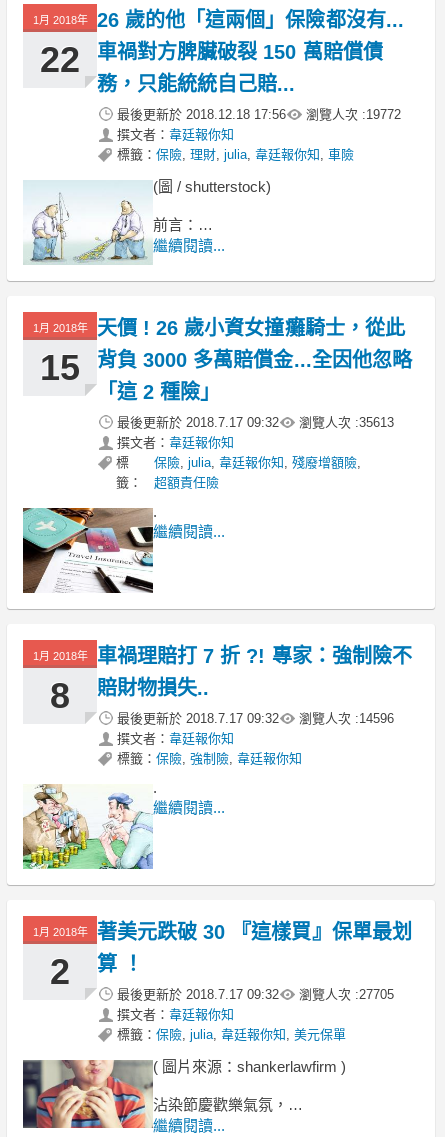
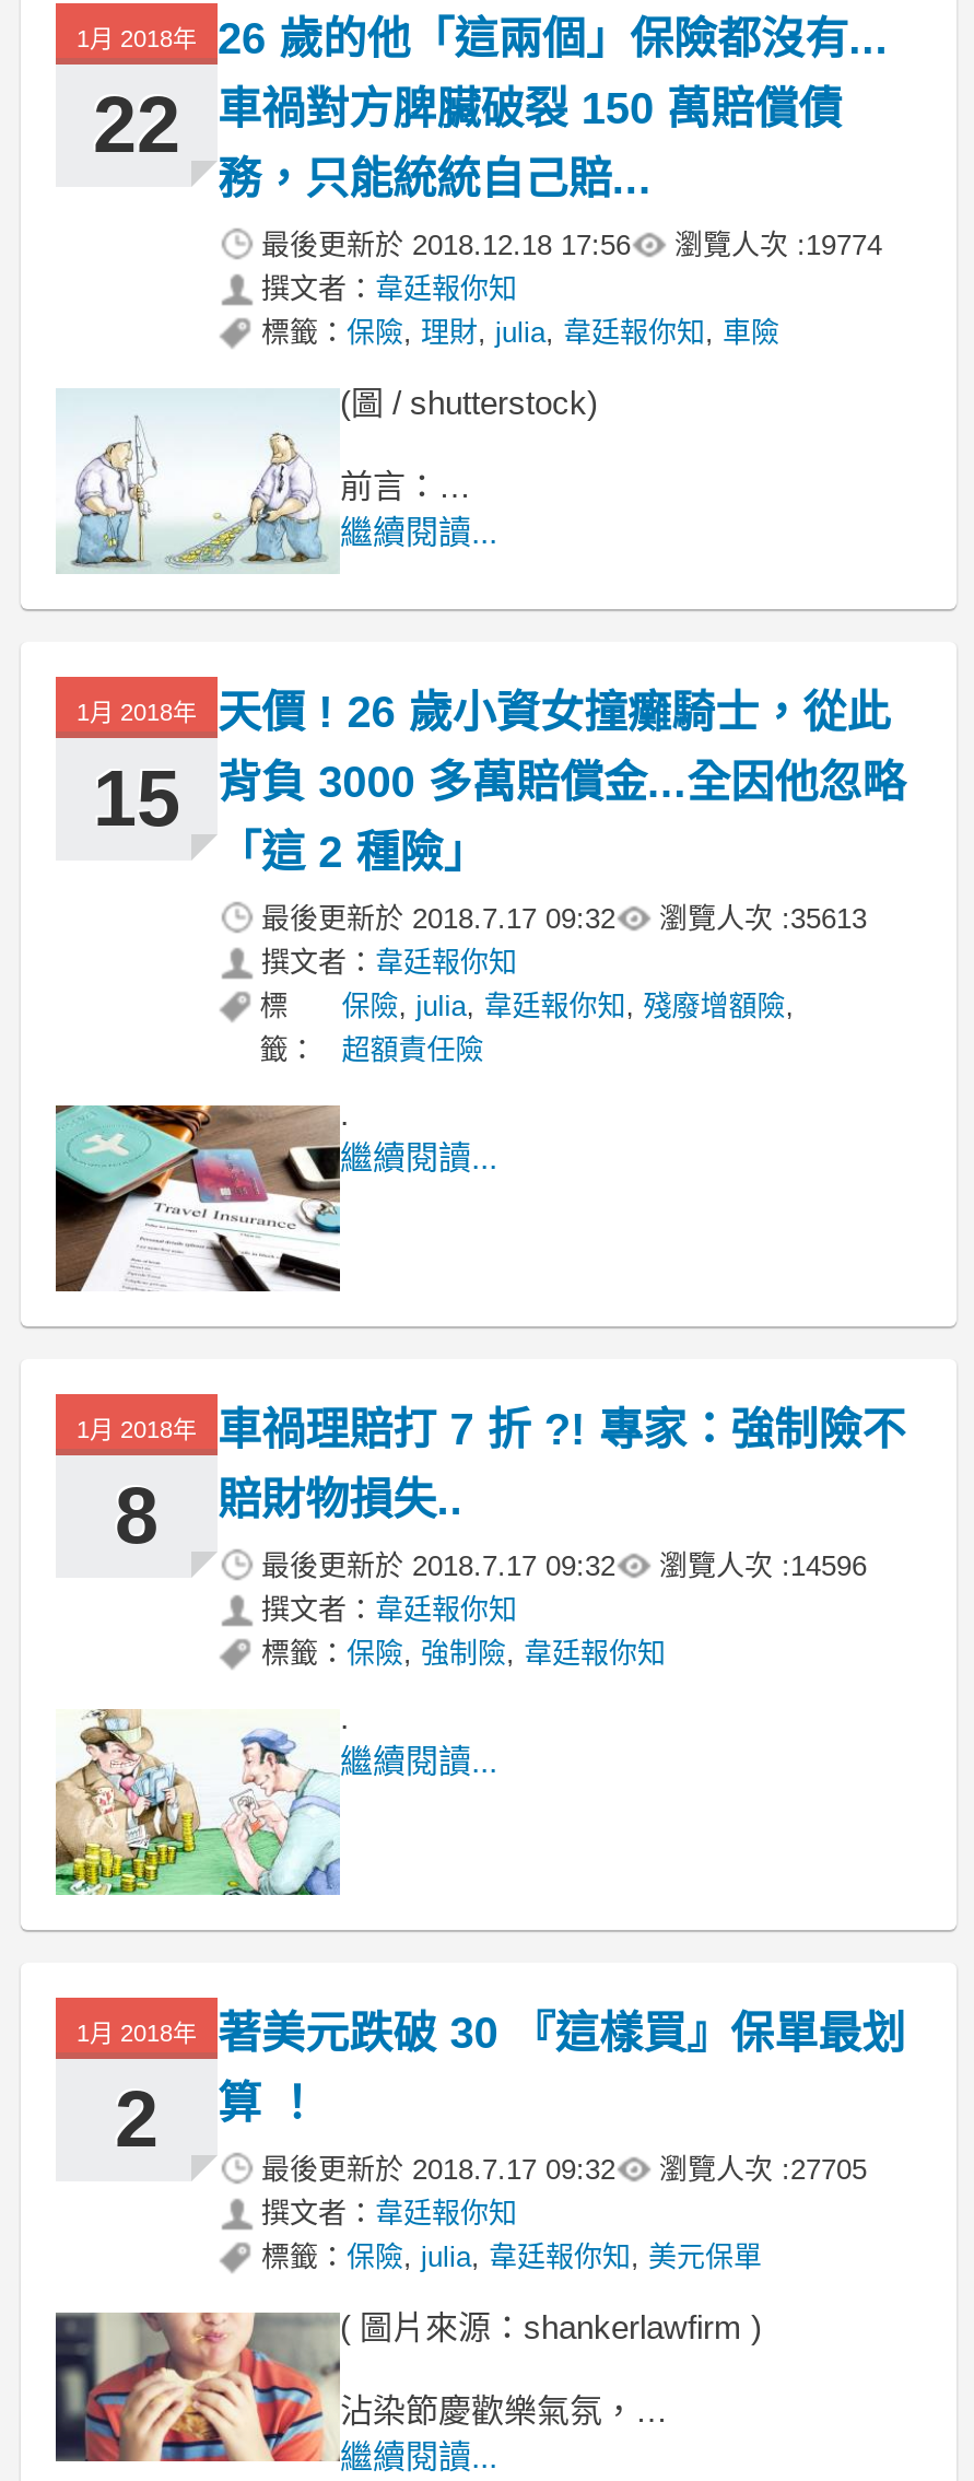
[117,107,401,122] 最後更新於2018.12.18 17:56 瀏覽人次 : 19772 -> [261,229,882,261] 最後更新於2018.12.18 17:56 瀏覽人次 : 19774

